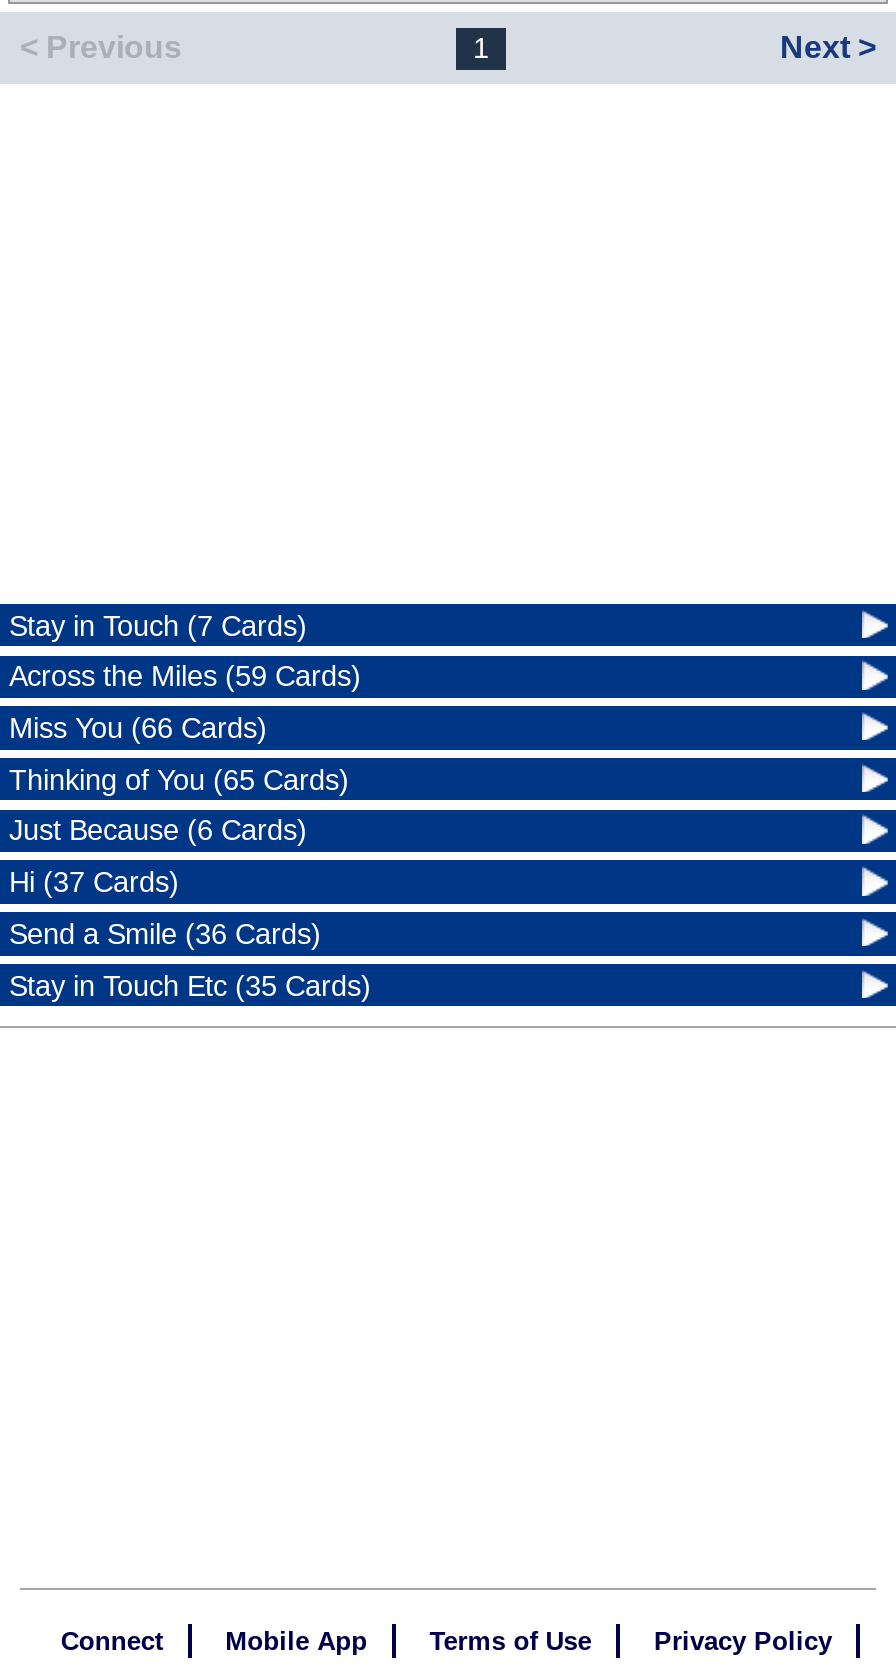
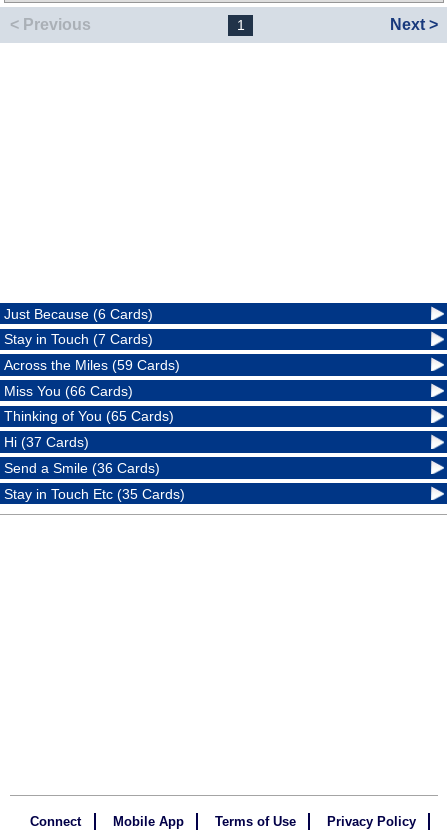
moved [9,609,361,796] -> [4,331,180,424]: Stay in Touch (7 Cards) | Across the Miles (59 Cards) | Miss You (66 Cards) | Thinking of You (65 Cards)
moved [9,815,307,847] -> [4,306,153,322]: Just Because (6 Cards)

